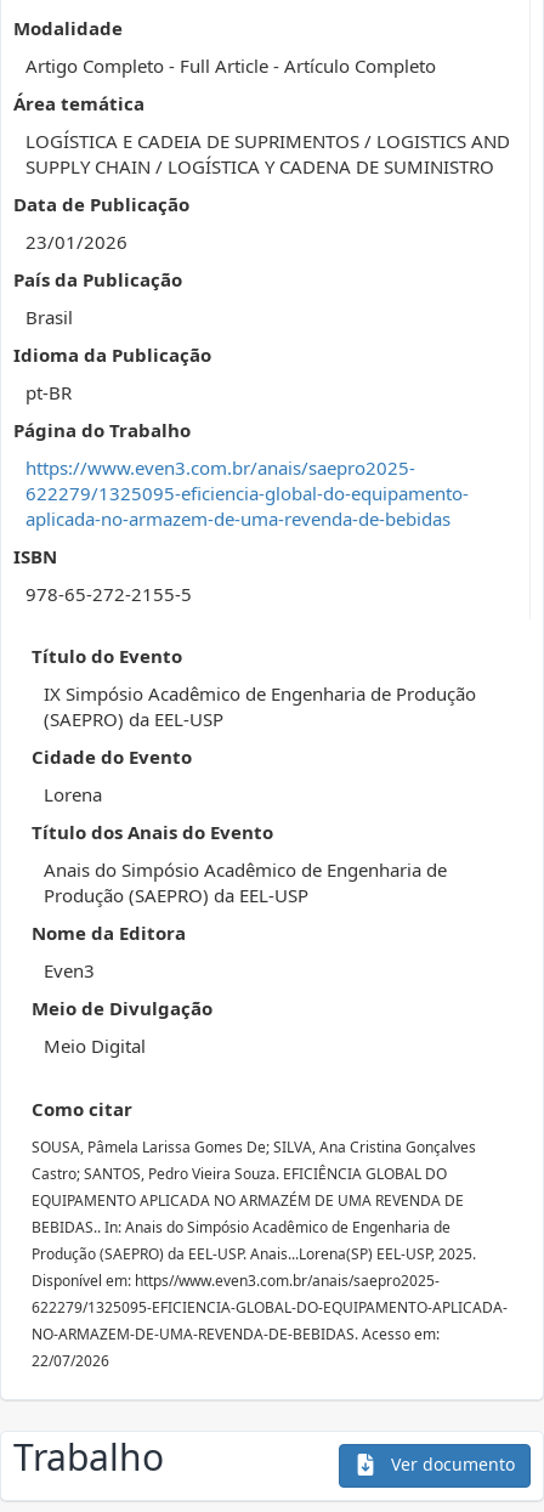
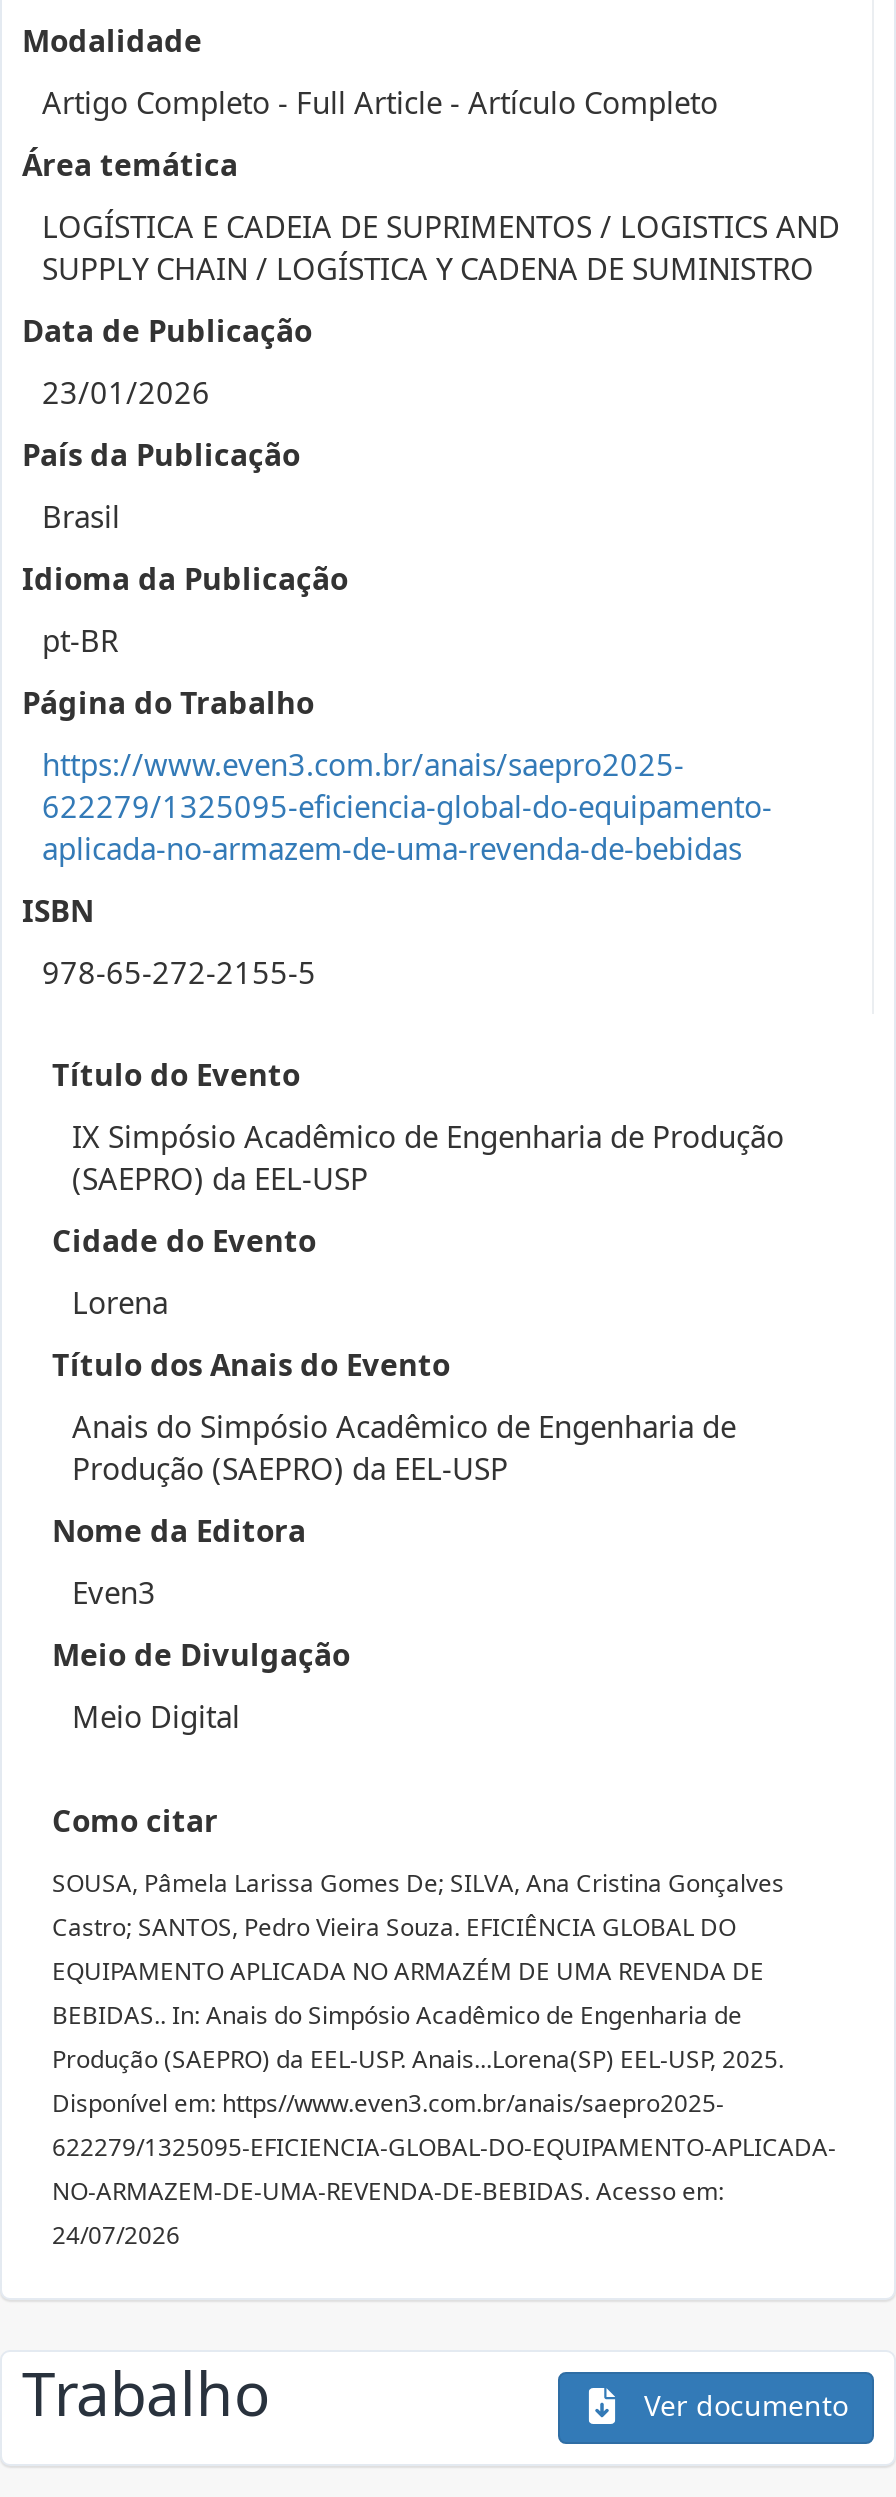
[32,1350,109,1371] 22/07/2026 -> [52,2218,180,2252] 24/07/2026

